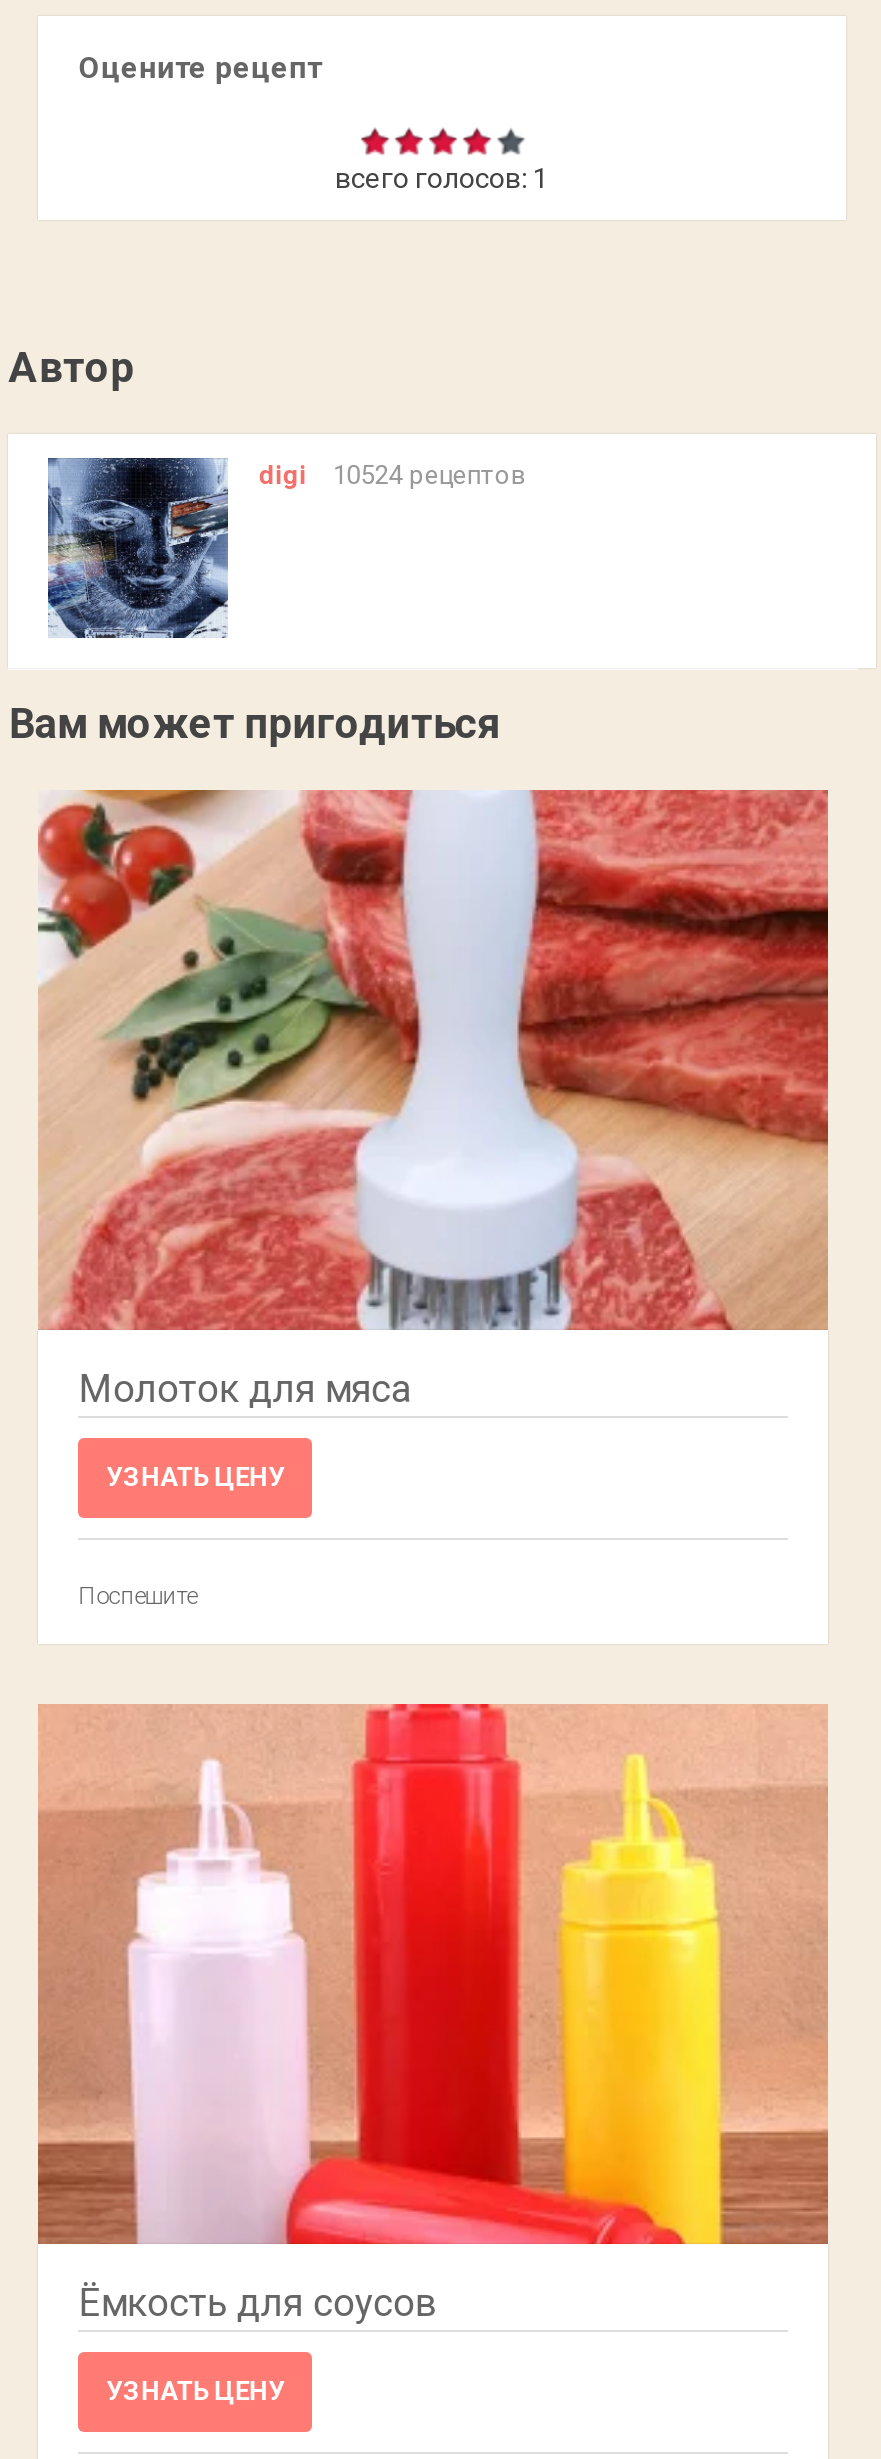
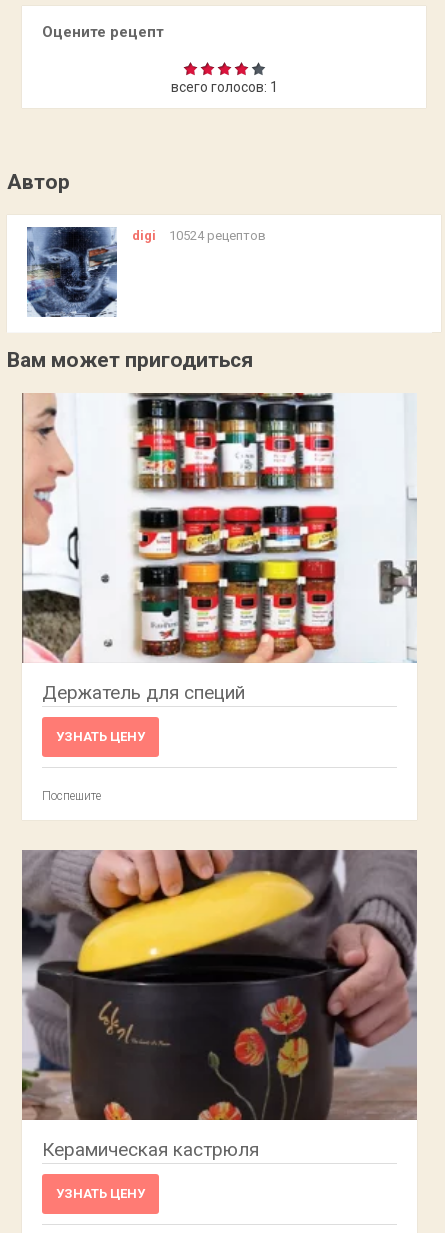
[38,788,830,1412] [image] | Молоток для мяса -> [21,392,418,704] [image] | Держатель для специй
[36,1702,828,2326] [image] | Ёмкость для соусов -> [21,849,418,1161] [image] | Керамическая кастрюля

